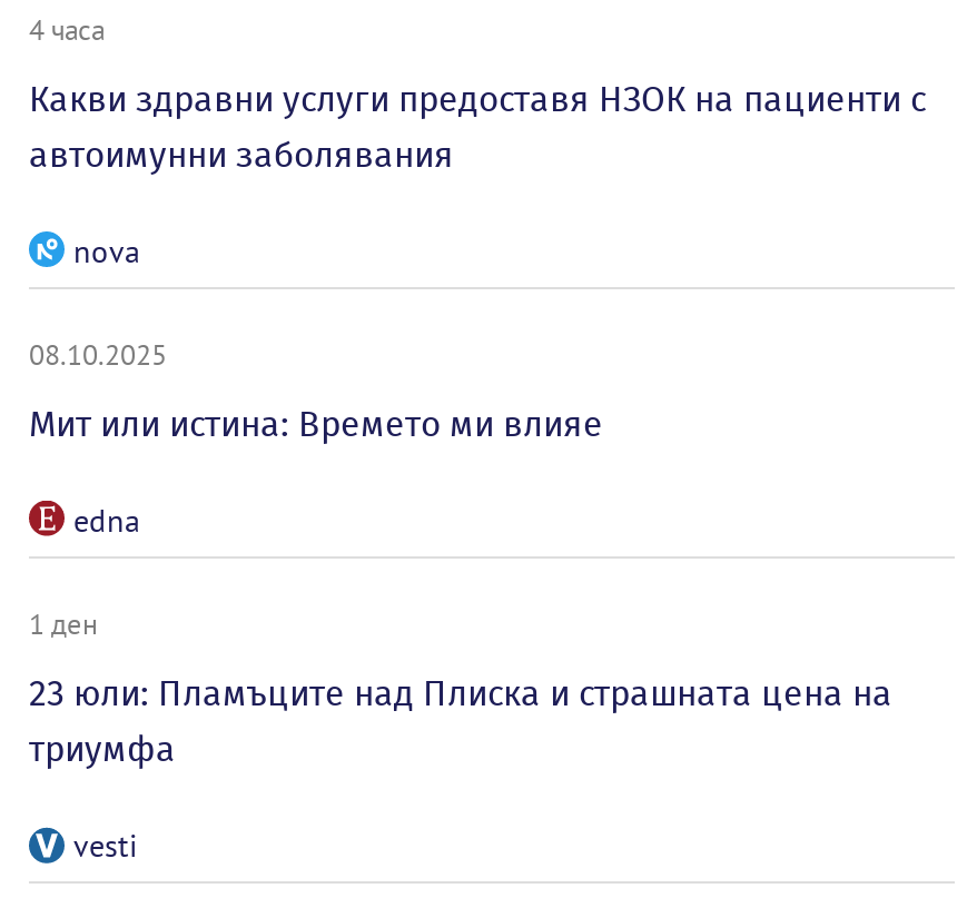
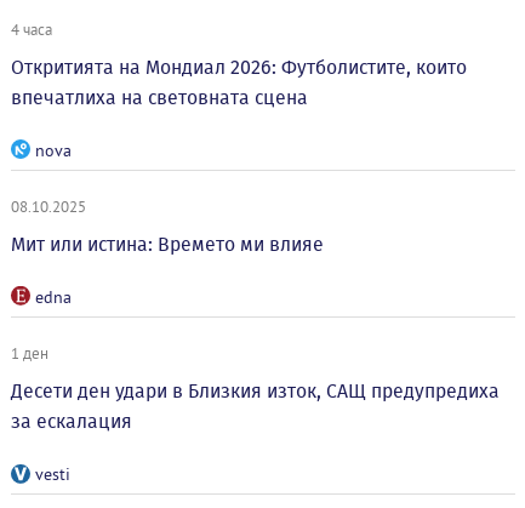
[29,78,926,176] Какви здравни услуги предоставя НЗОК на пациенти с | автоимунни заболявания -> [11,56,467,109] Откритията на Мондиал 2026: Футболистите, които | впечатлиха на световната сцена
[29,672,892,770] 23 юли: Пламъците над Плиска и страшната цена на | триумфа -> [11,379,500,433] Десети ден удари в Близкия изток, САЩ предупредиха | за ескалация

